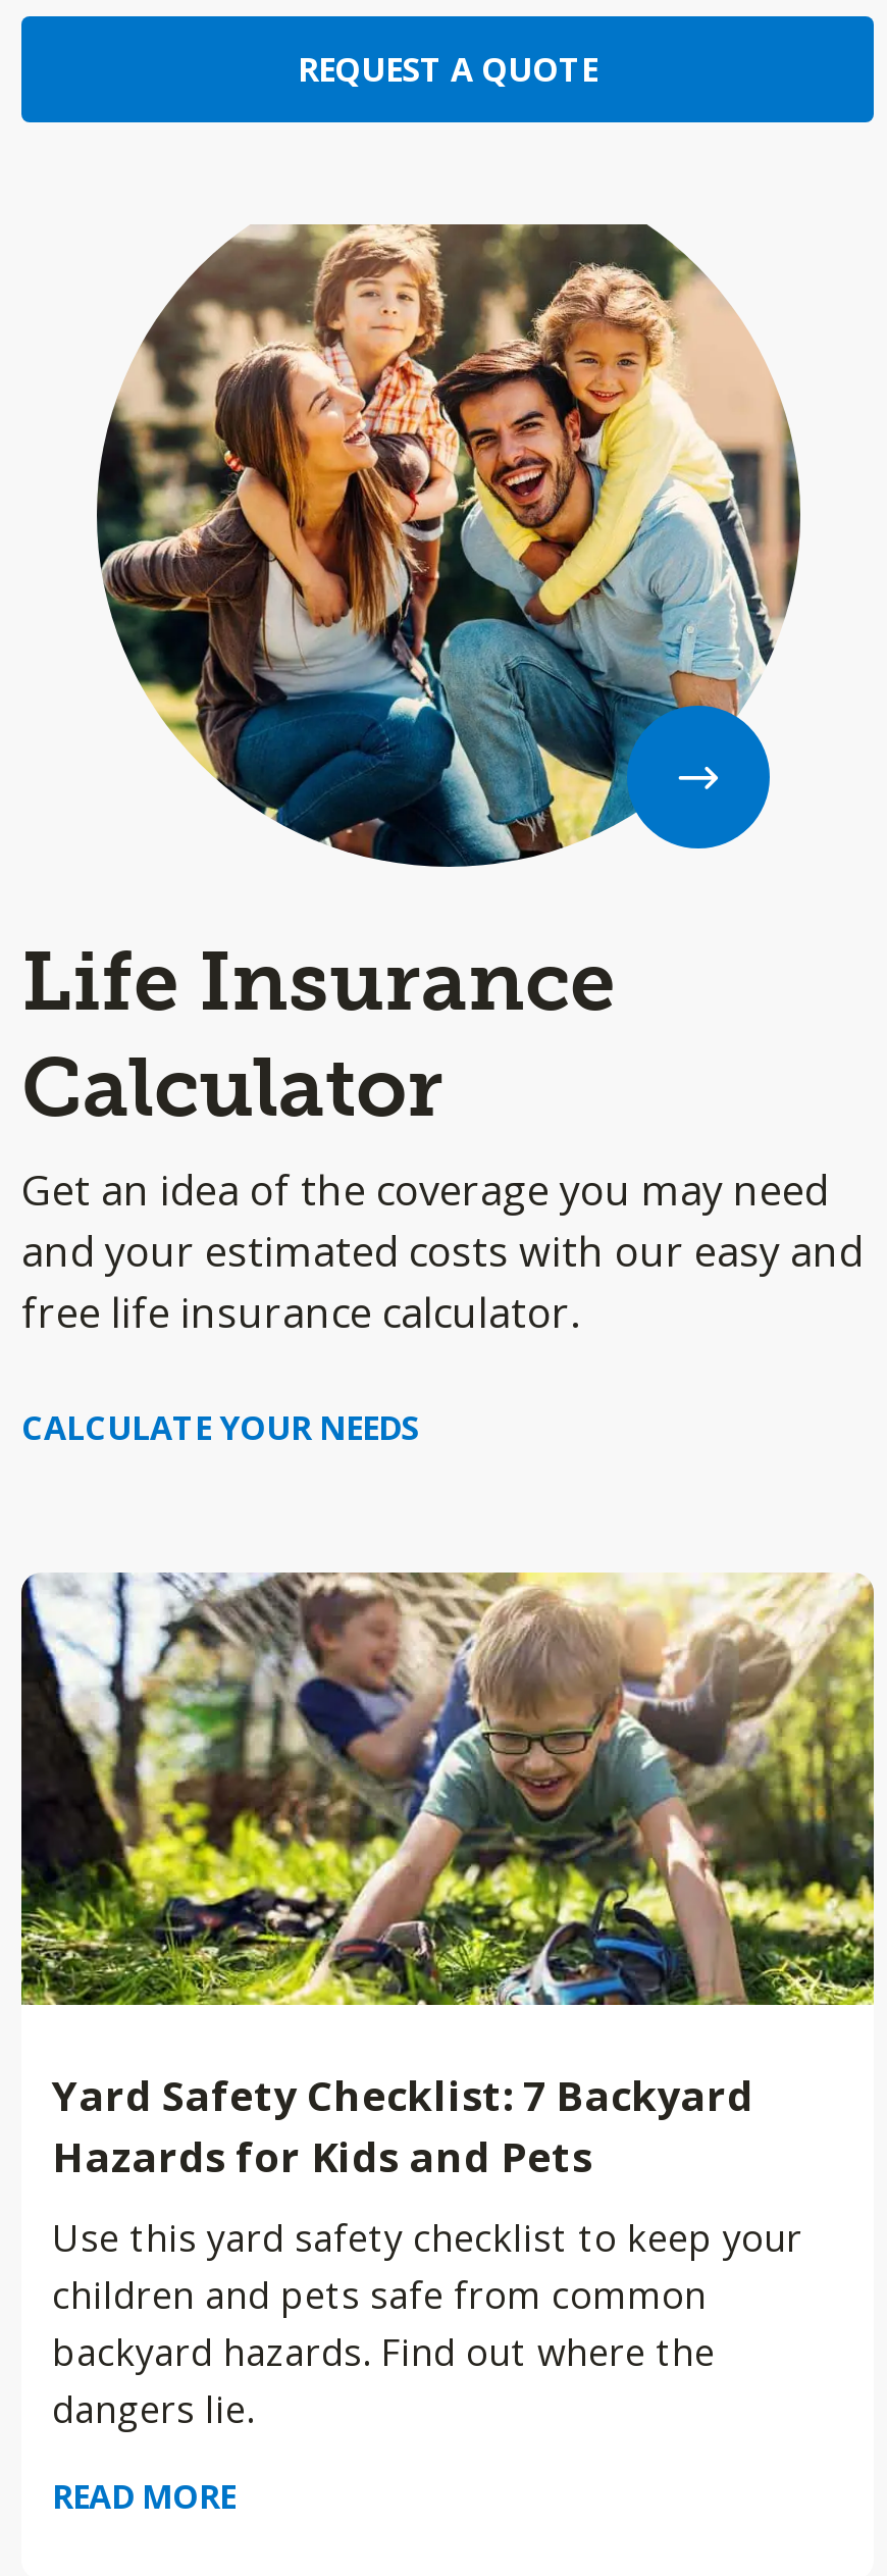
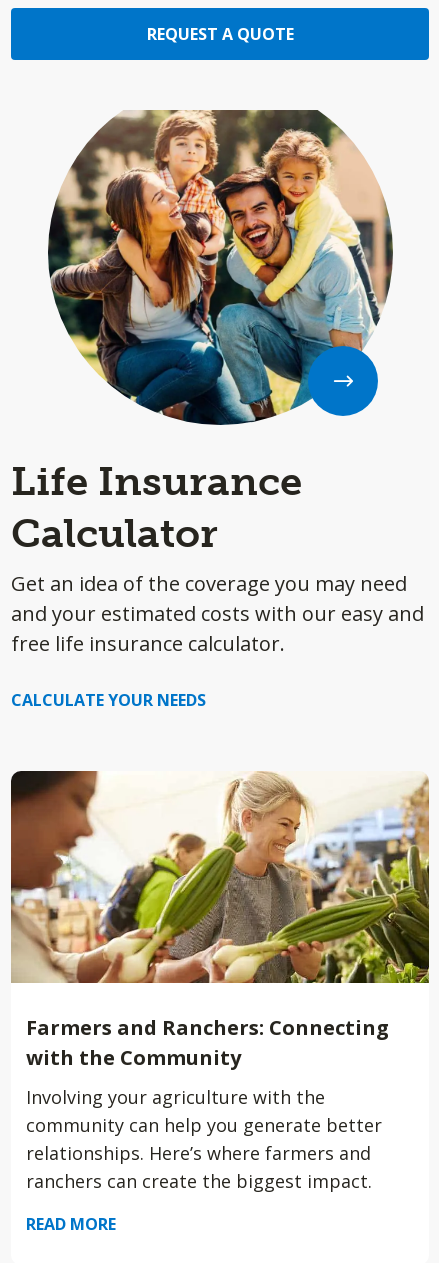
[19,1570,876,2184] [image] | Yard Safety Checklist: 7 Backyard | Hazards for Kids and Pets -> [10,770,430,1071] [image] | Farmers and Ranchers: Connecting | with the Community
[52,2213,802,2433] Use this yard safety checklist to keep your | children and pets safe from common | backyard hazards. Find out where the | dangers lie. -> [26,1085,382,1193] Involving your agriculture with the | community can help you generate better | relationships. Here’s where farmers and | ranchers can create the biggest impact.

